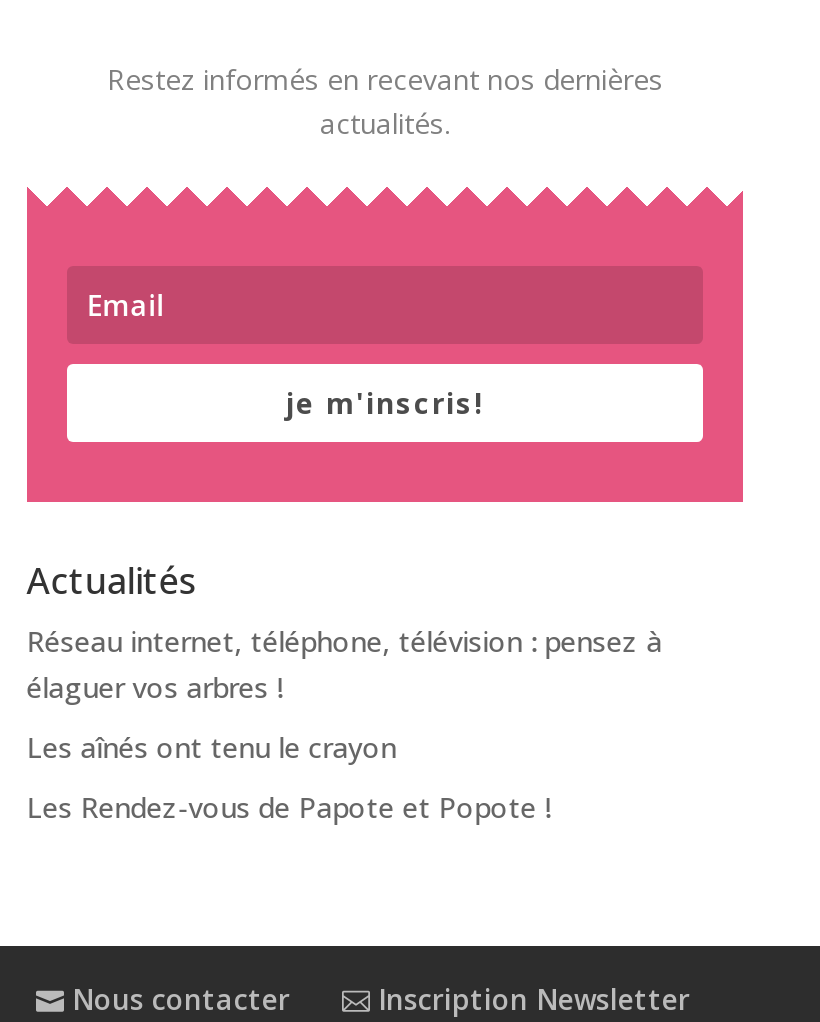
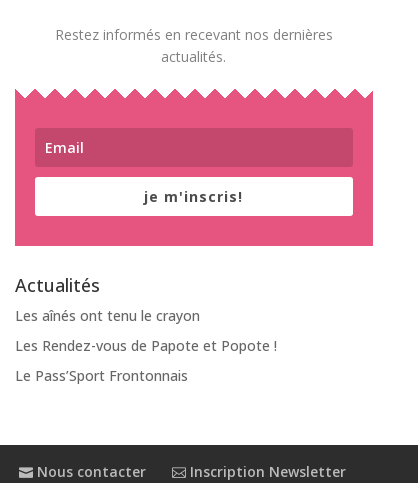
[27,622,663,706] Réseau internet, téléphone, télévision : pensez à | élaguer vos arbres ! -> none
moved [27,728,551,826] -> [15,306,277,355]: Les aînés ont tenu le crayon | Les Rendez-vous de Papote et Popote !
none -> [15,366,188,385] Le Pass’Sport Frontonnais

